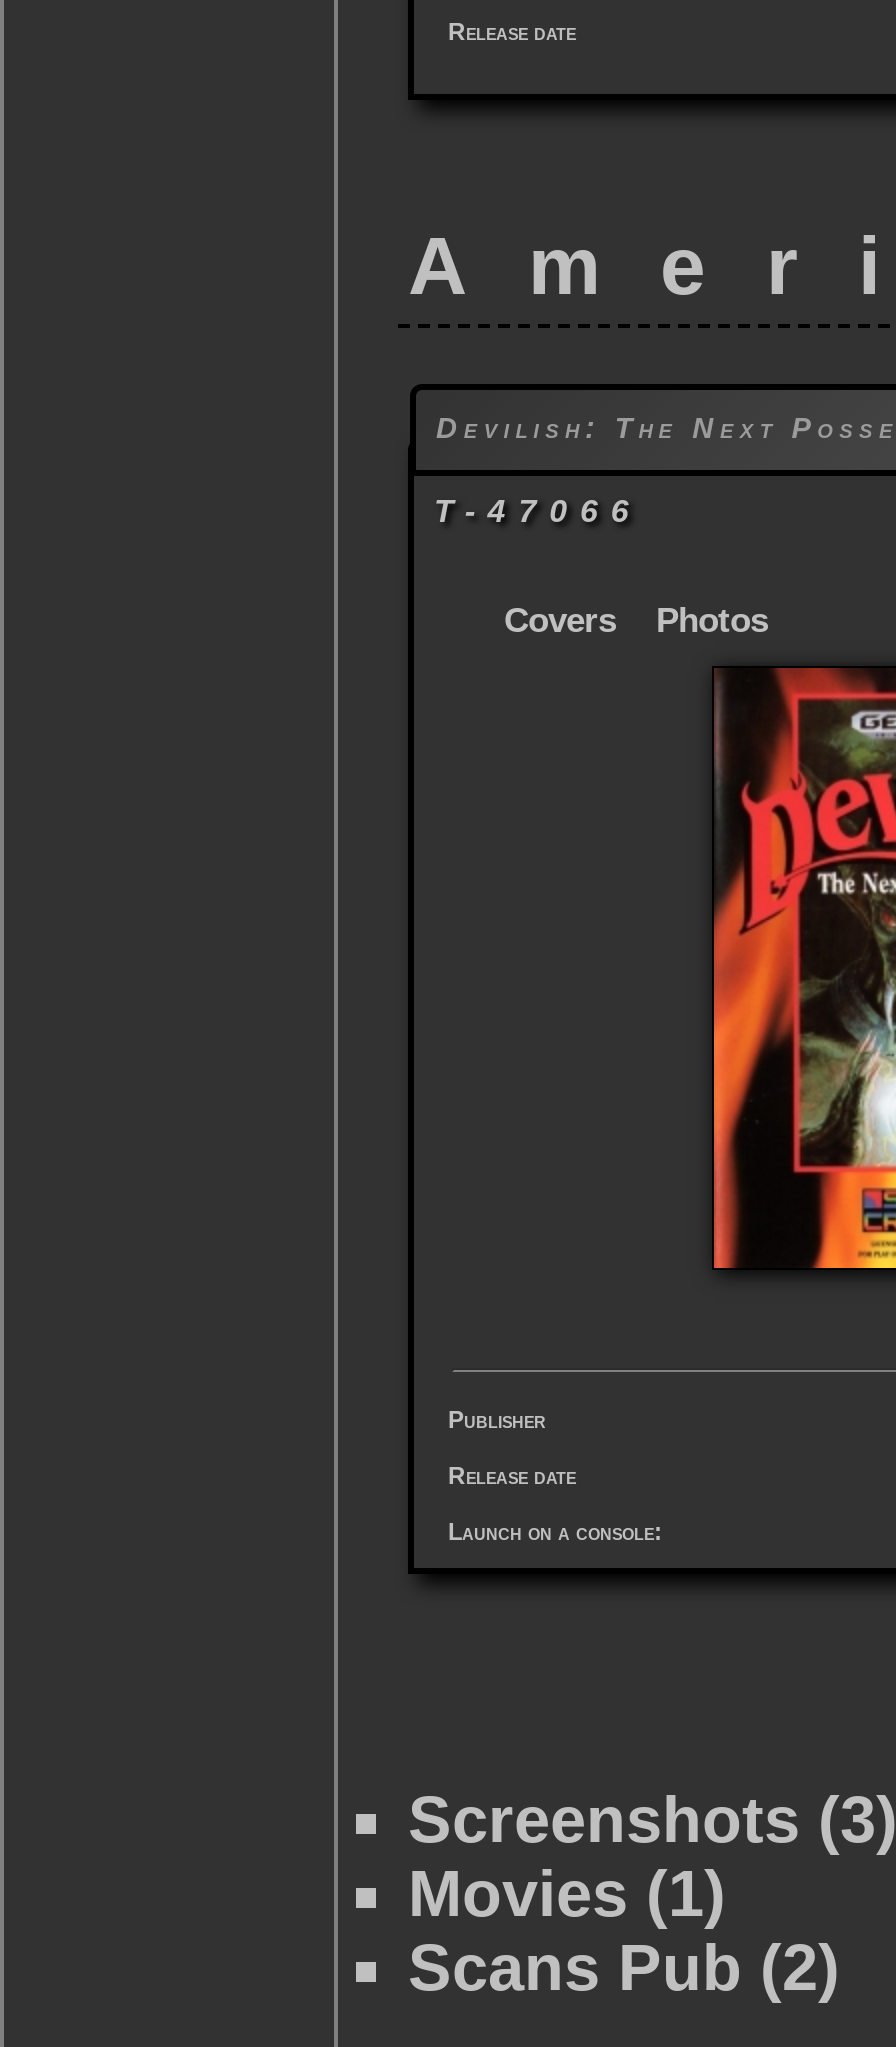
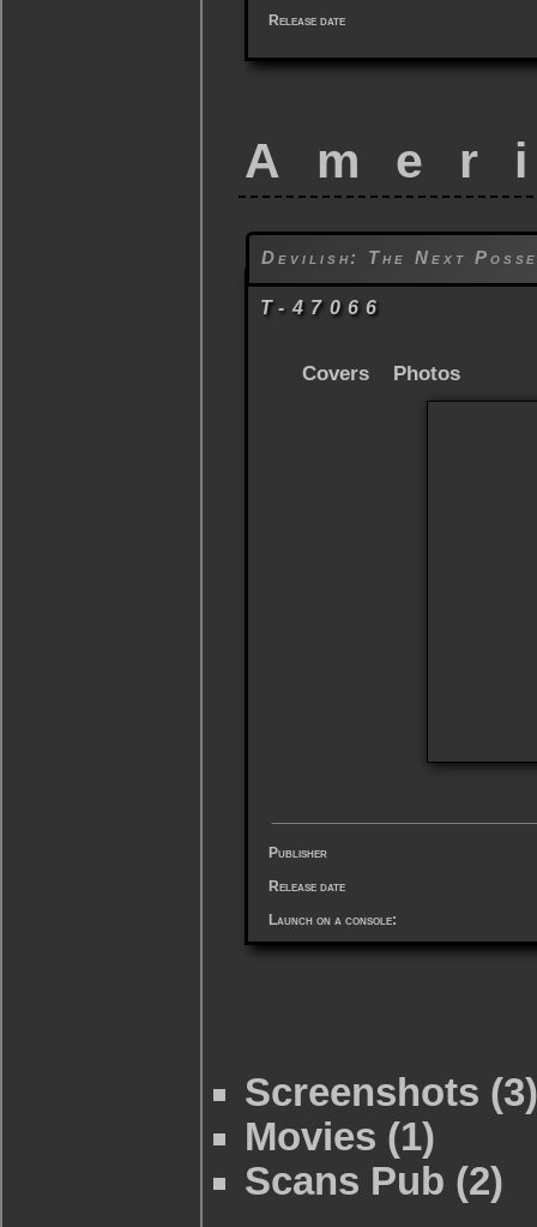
[712,668,890,1270] [image] -> none

